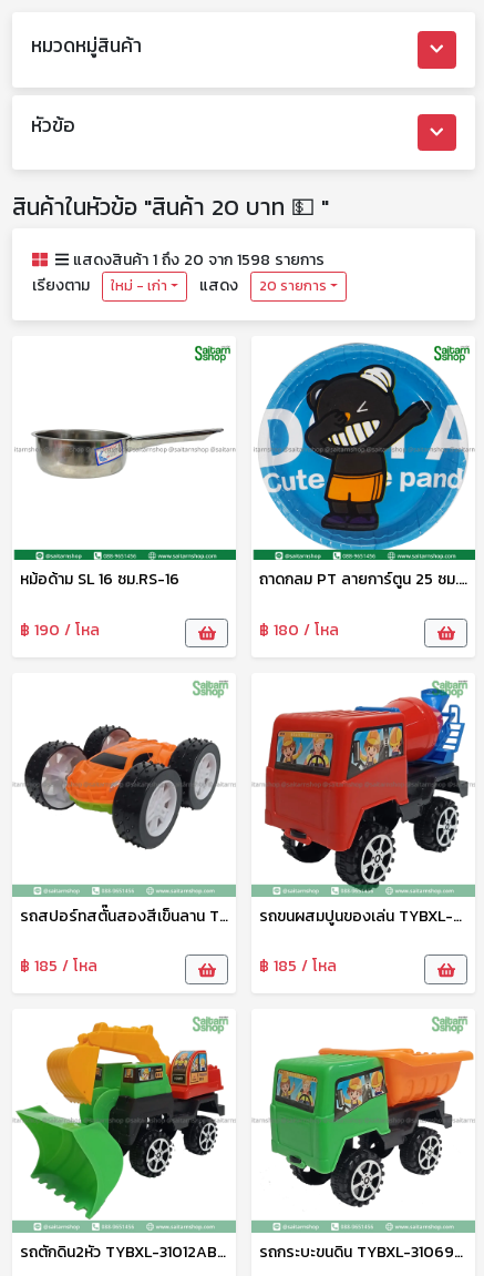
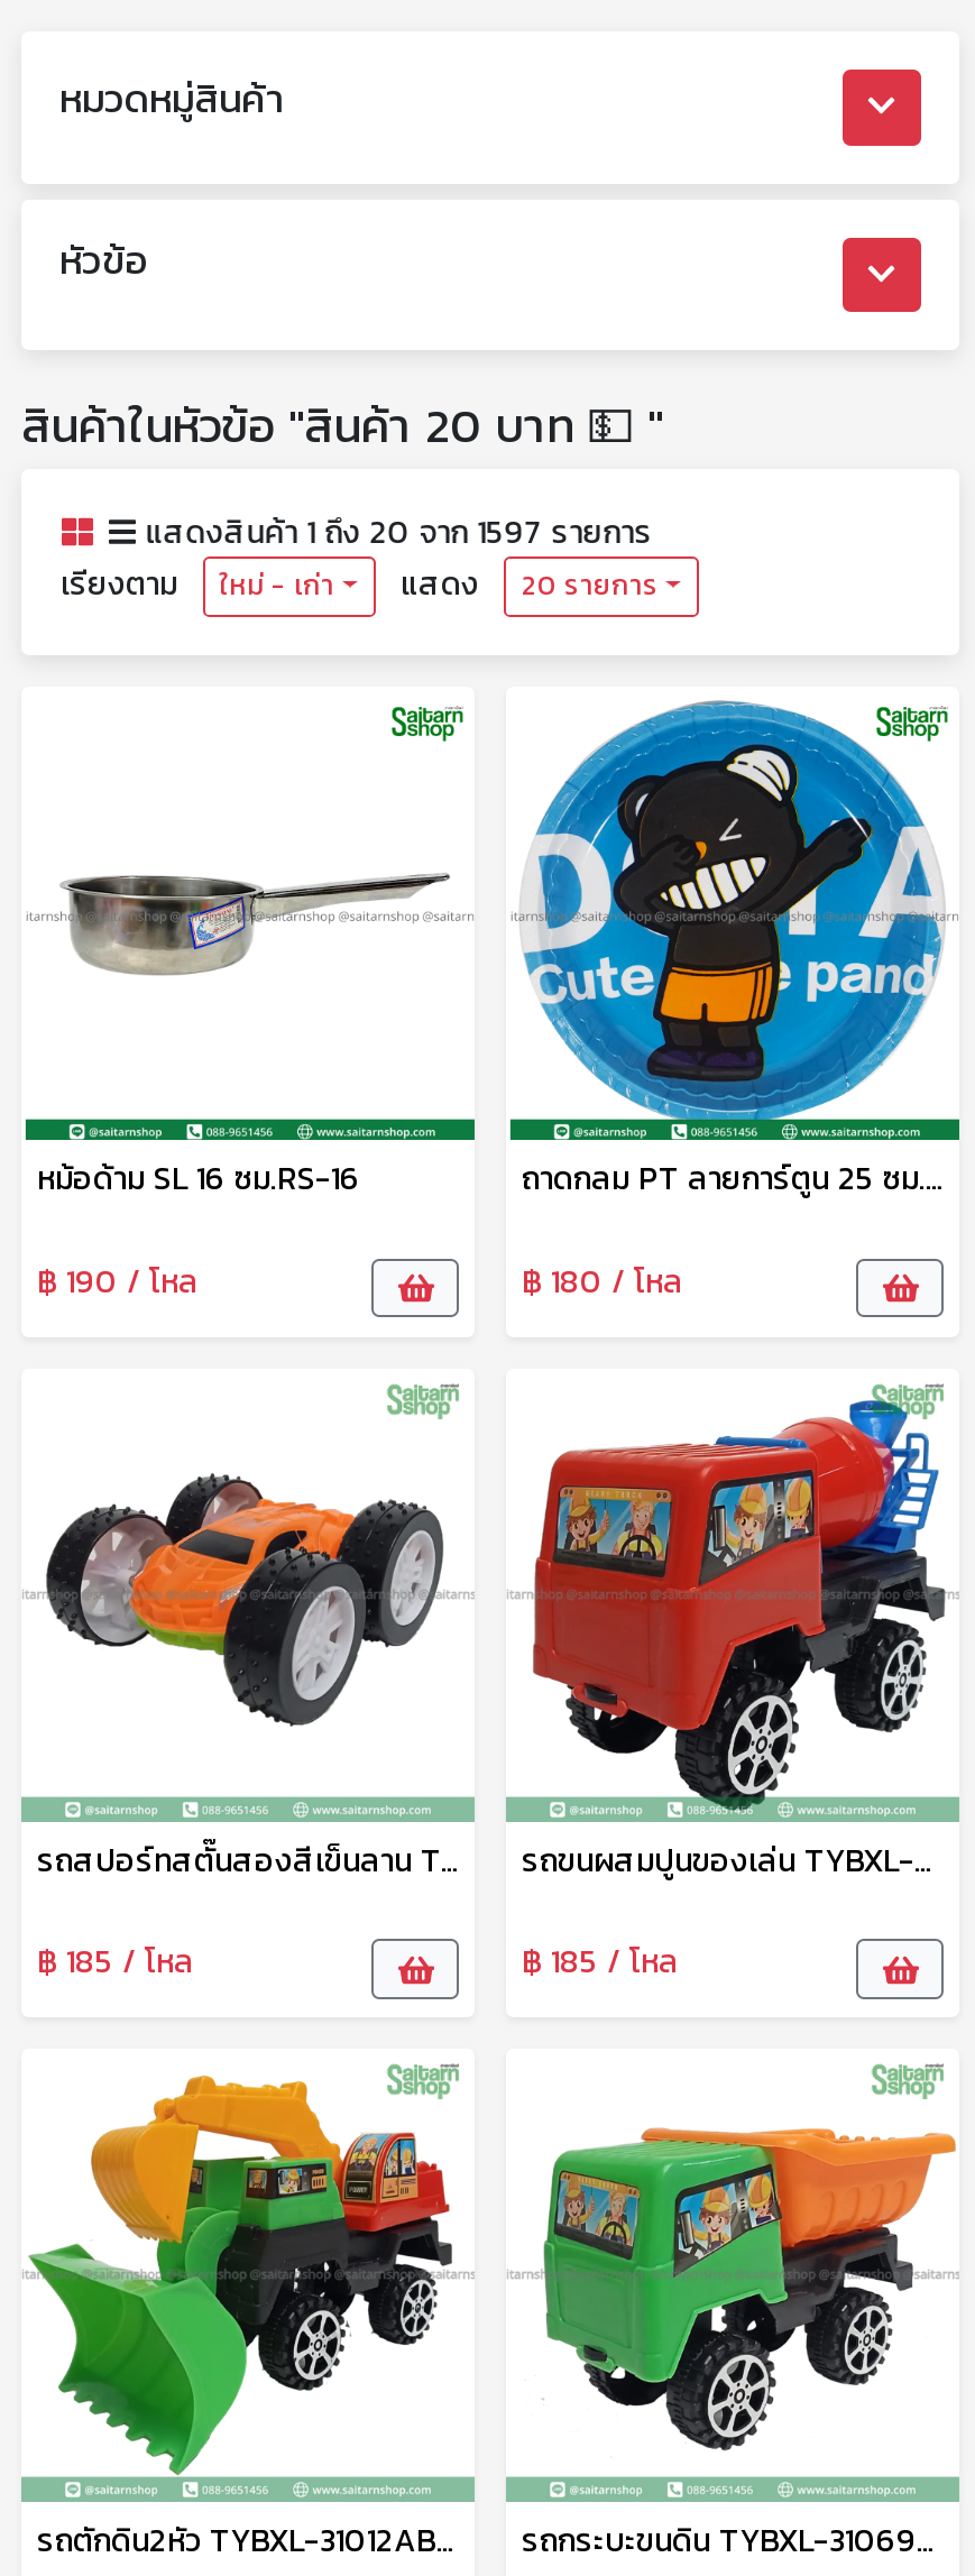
[73,248,325,272] แสดงสินค้า 1 ถึง 20 จาก 1598 รายการ -> [145,509,652,556] แสดงสินค้า 1 ถึง 20 จาก 1597 รายการ

